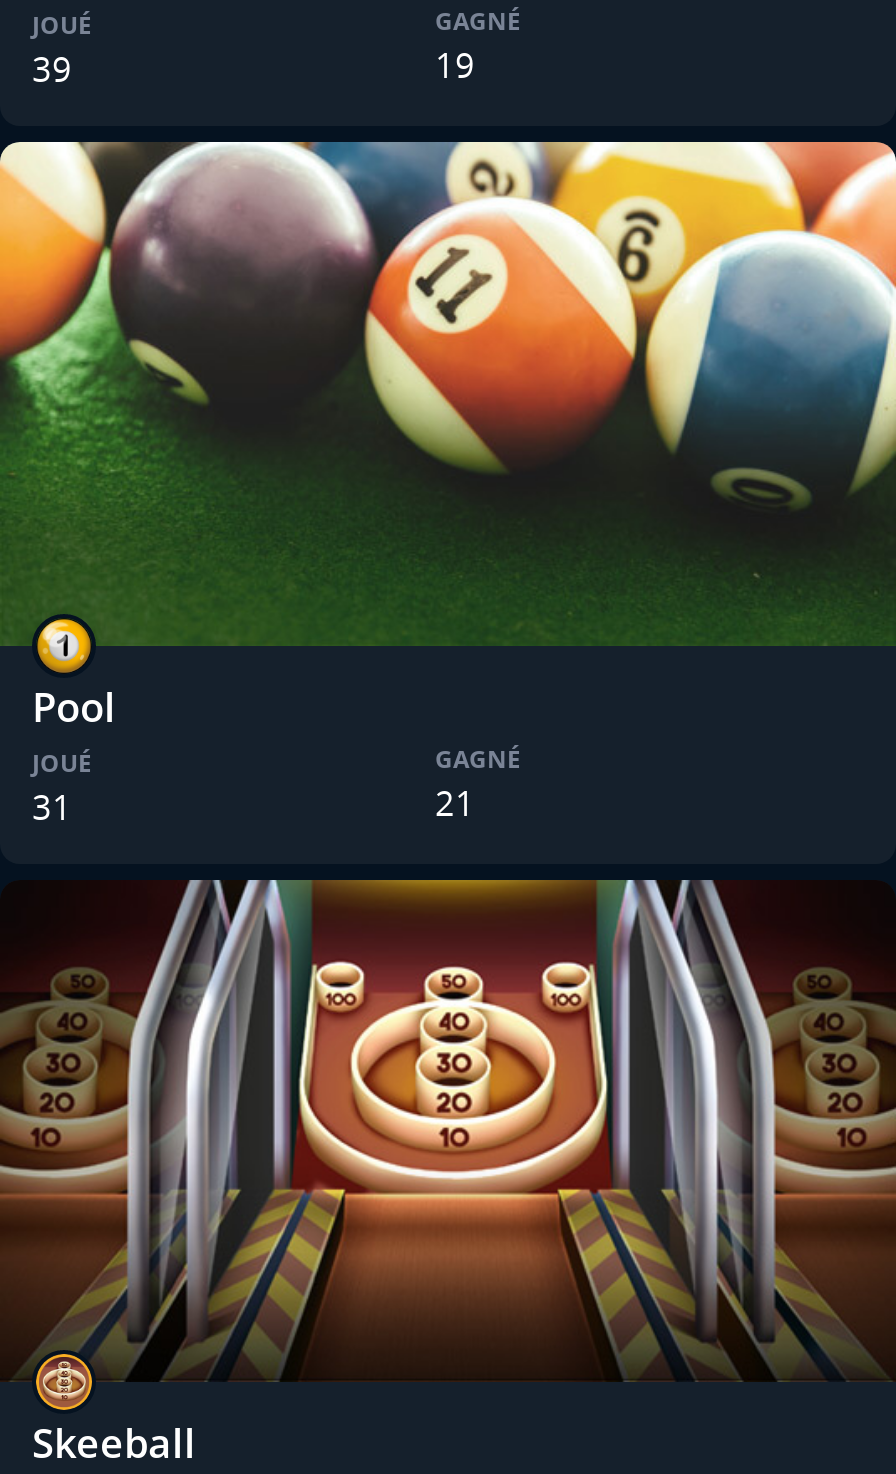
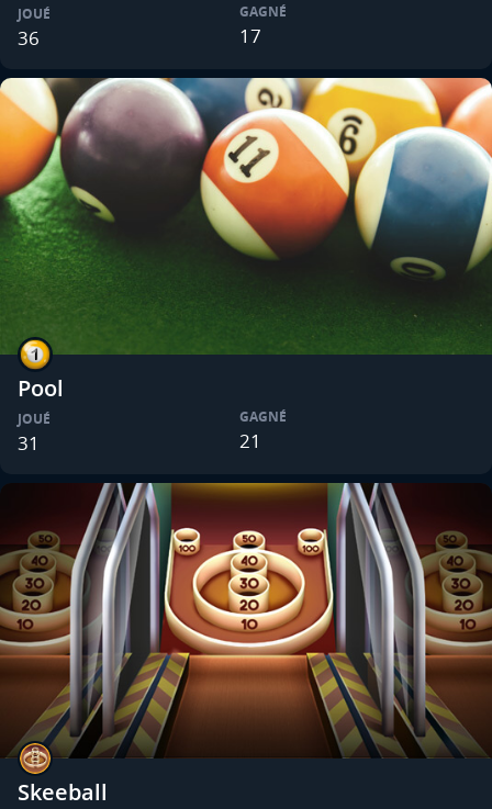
[32,47,72,93] 39 -> [18,26,40,51] 36
[435,43,475,89] 19 -> [239,23,261,49] 17

